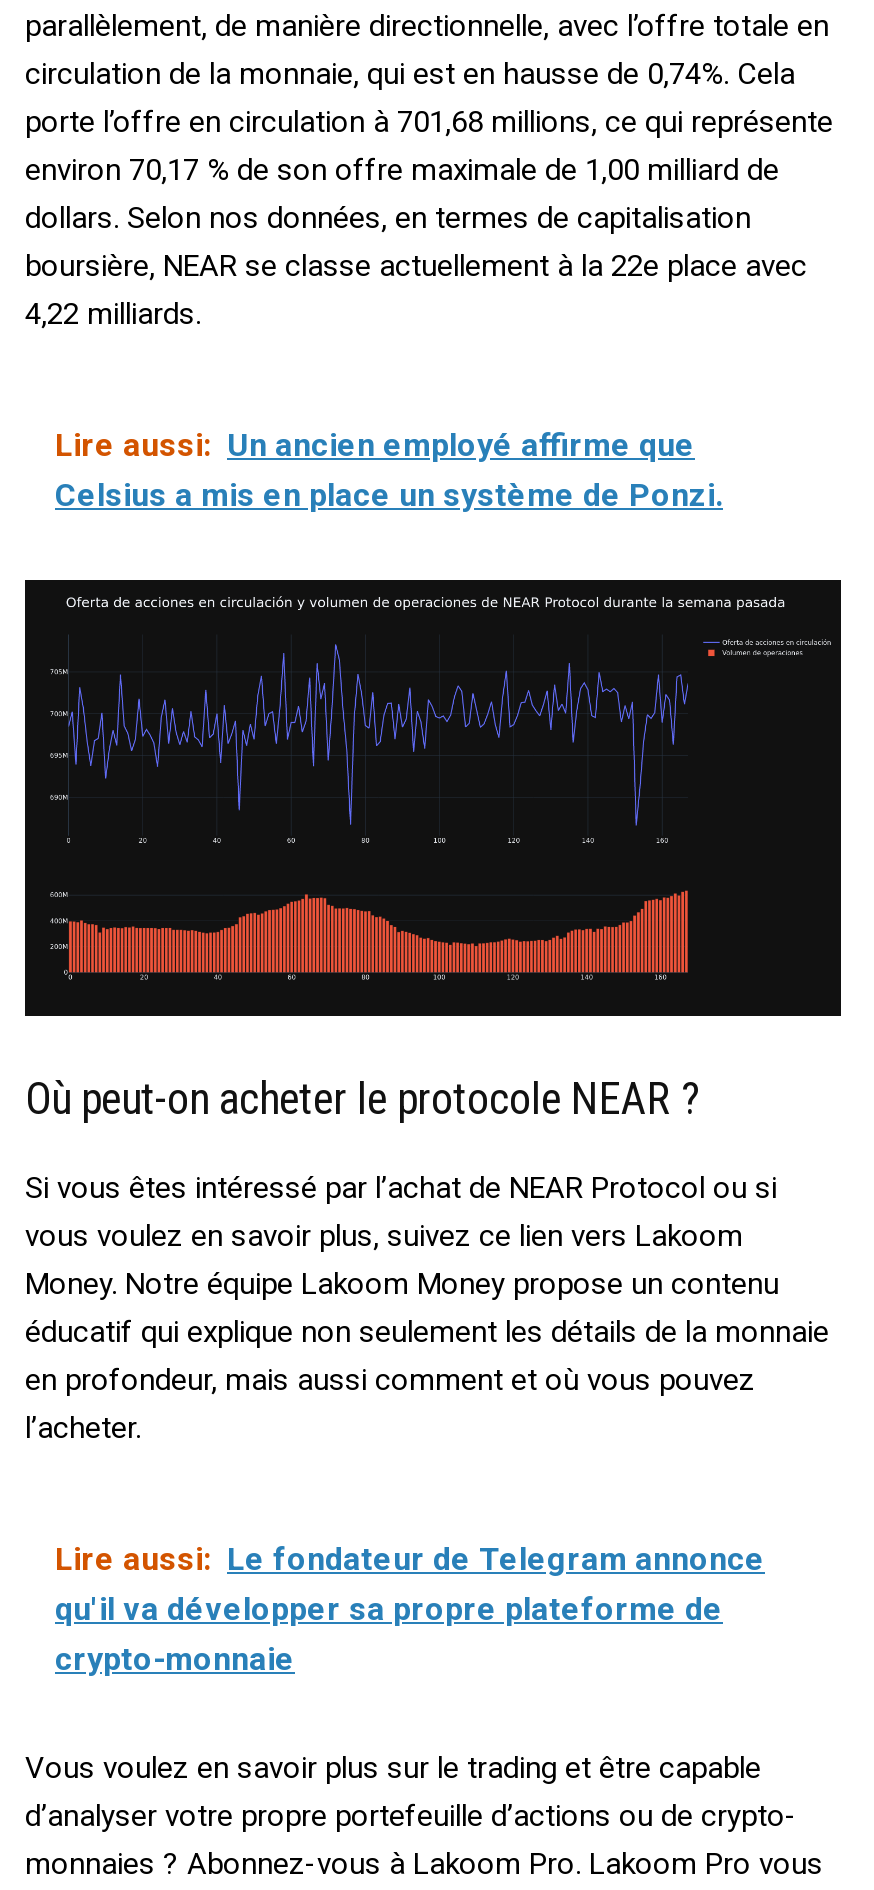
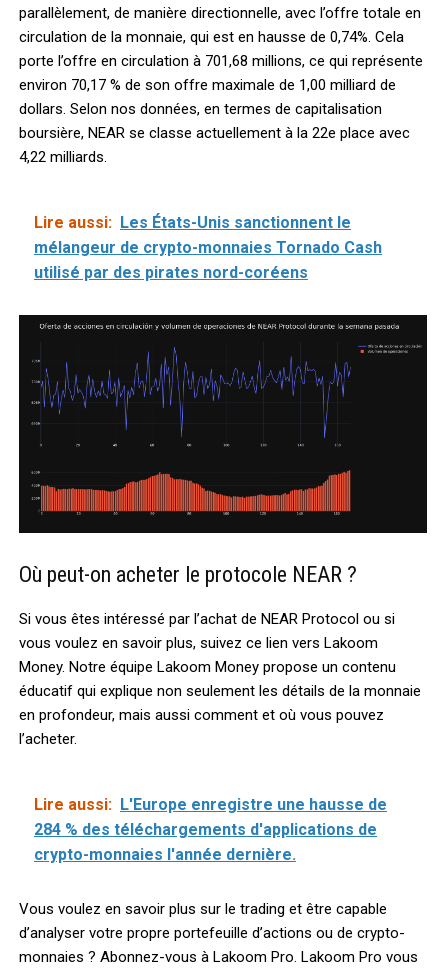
[55,426,723,514] Lire aussi: Un ancien employé affirme que | Celsius a mis en place un système de Ponzi. -> [34,213,382,282] Lire aussi: Les États-Unis sanctionnent le | mélangeur de crypto-monnaies Tornado Cash | utilisé par des pirates nord-coréens
[55,1539,765,1677] Lire aussi: Le fondateur de Telegram annonce | qu'il va développer sa propre plateforme de | crypto-monnaie -> [34,795,387,864] Lire aussi: L'Europe enregistre une hausse de | 284 % des téléchargements d'applications de | crypto-monnaies l'année dernière.

